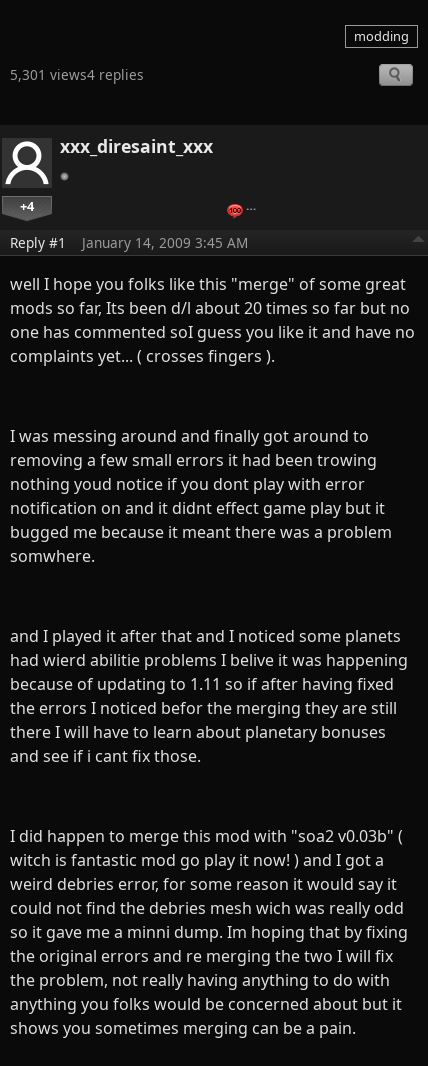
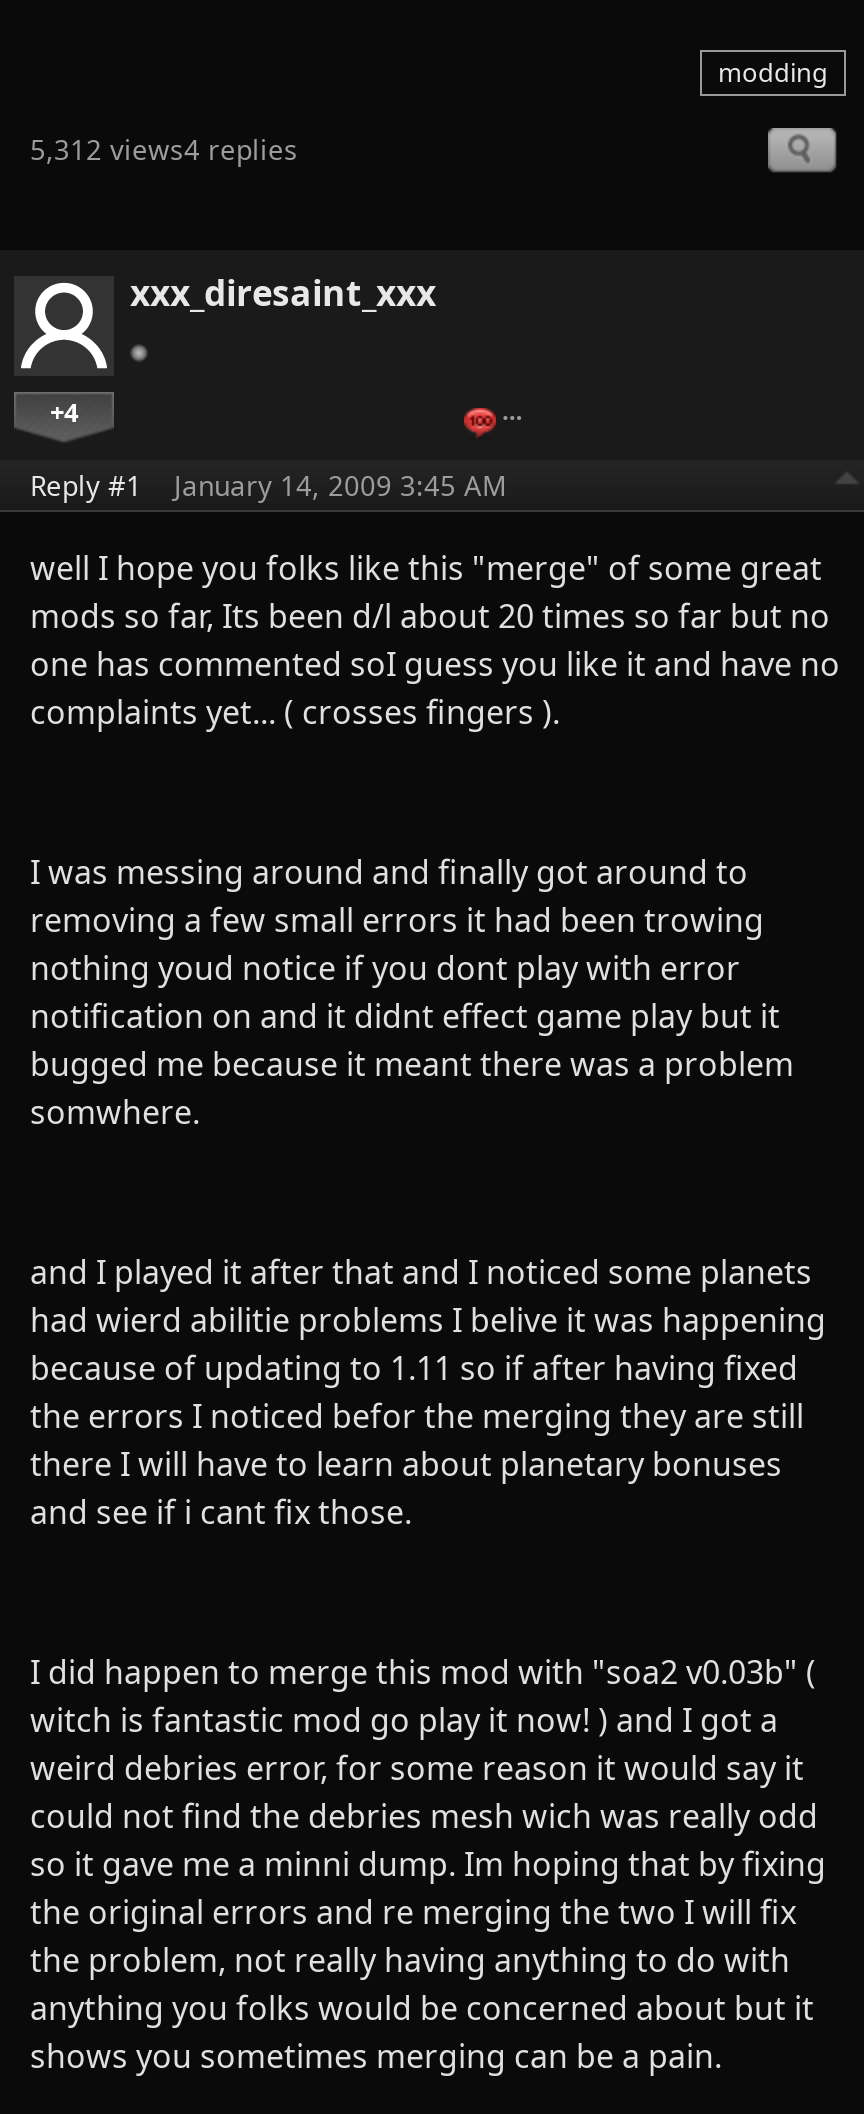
[10,65,144,84] 5,301 views4 replies -> [30,129,298,167] 5,312 views4 replies

